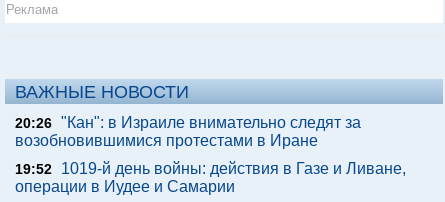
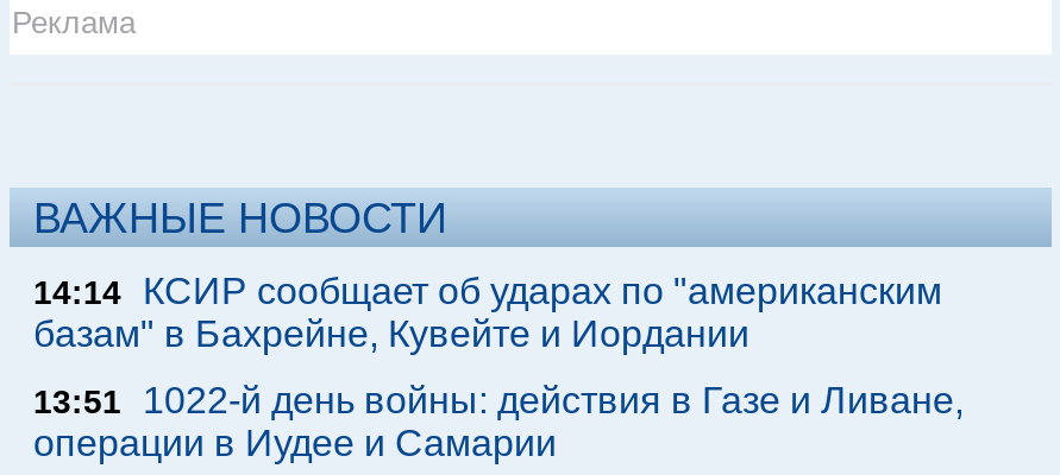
[15,114,361,149] 20:26 "Кан": в Израиле внимательно следят за | возобновившимися протестами в Иране -> [33,272,942,355] 14:14 КСИР сообщает об ударах по "американским | базам" в Бахрейне, Кувейте и Иордании
[15,160,406,177] 19:52 1019-й день войны: действия в Газе и Ливане, -> [33,381,964,421] 13:51 1022-й день войны: действия в Газе и Ливане,

